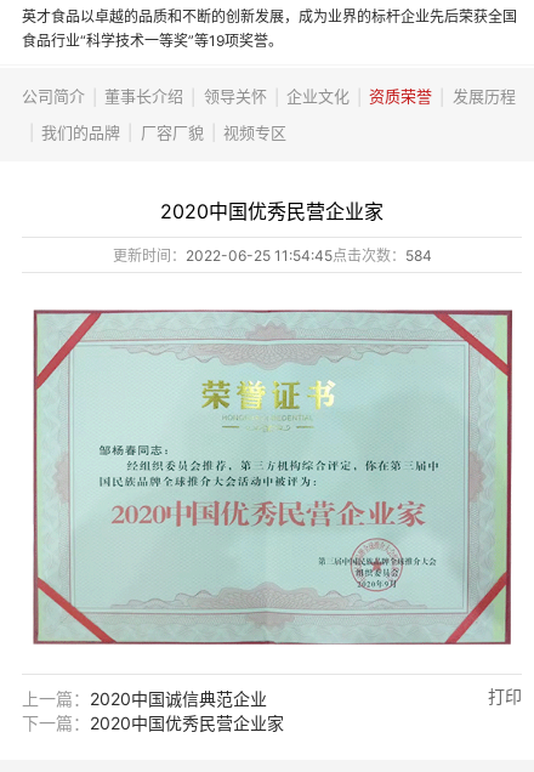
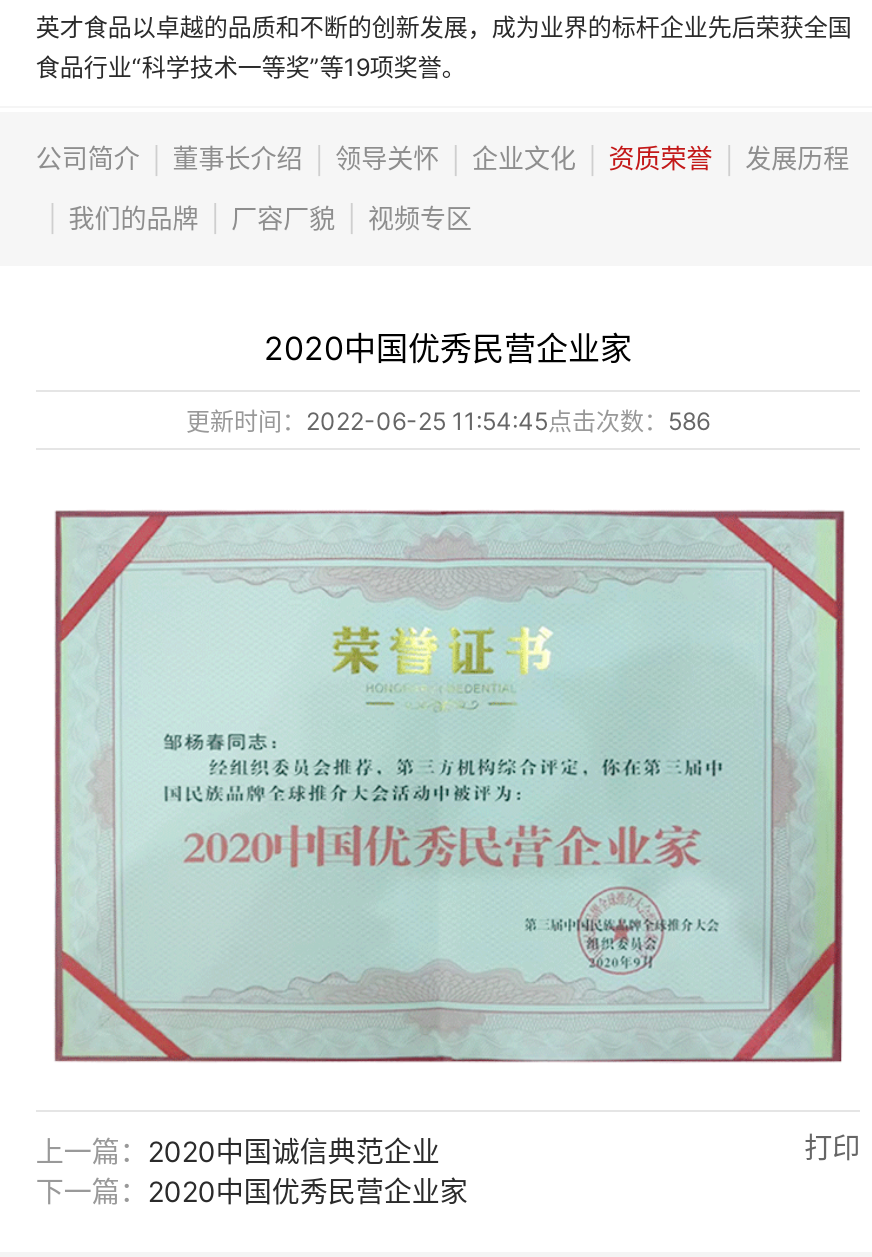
[112,247,431,265] 更新时间：2022-06-25 11:54:45点击次数：584 -> [186,406,710,436] 更新时间：2022-06-25 11:54:45点击次数：586

